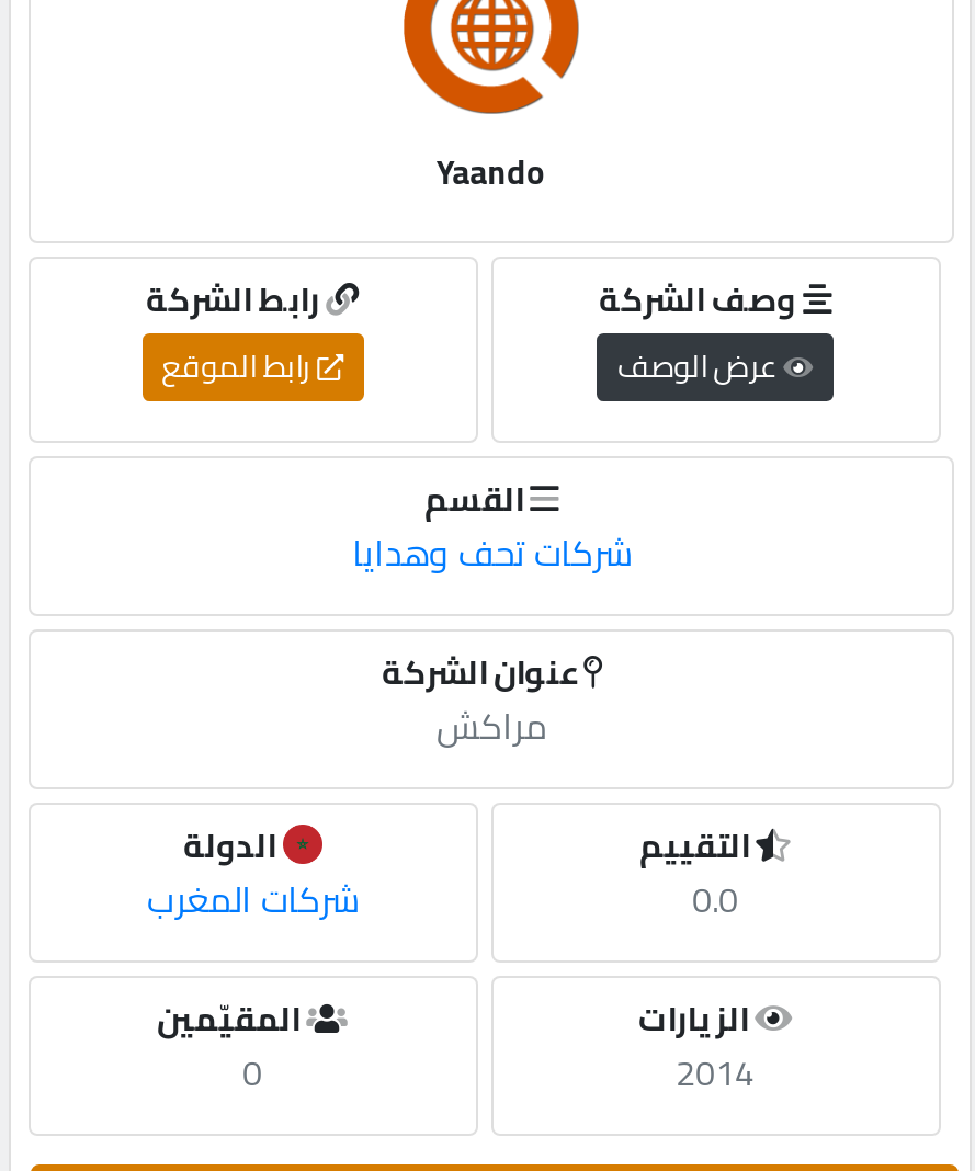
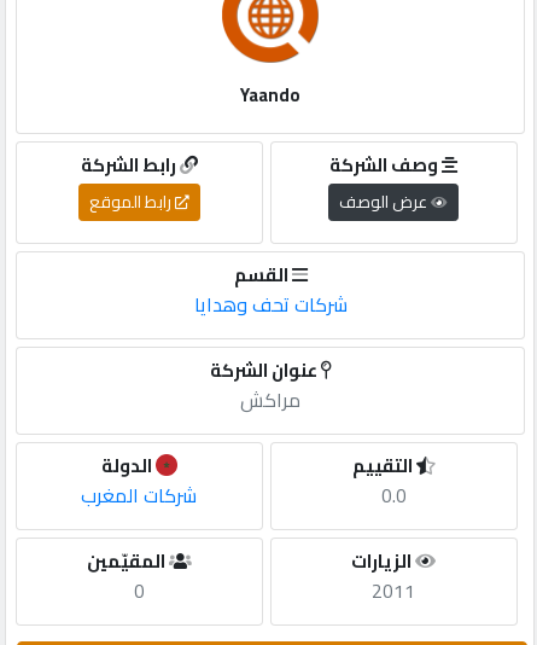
[676,1040,755,1105] 2014 -> [372,573,415,609] 2011

